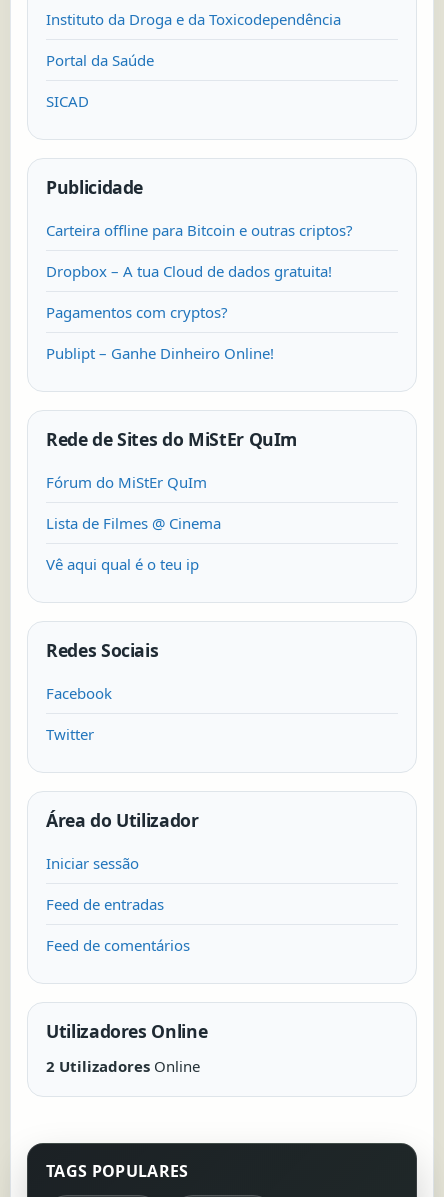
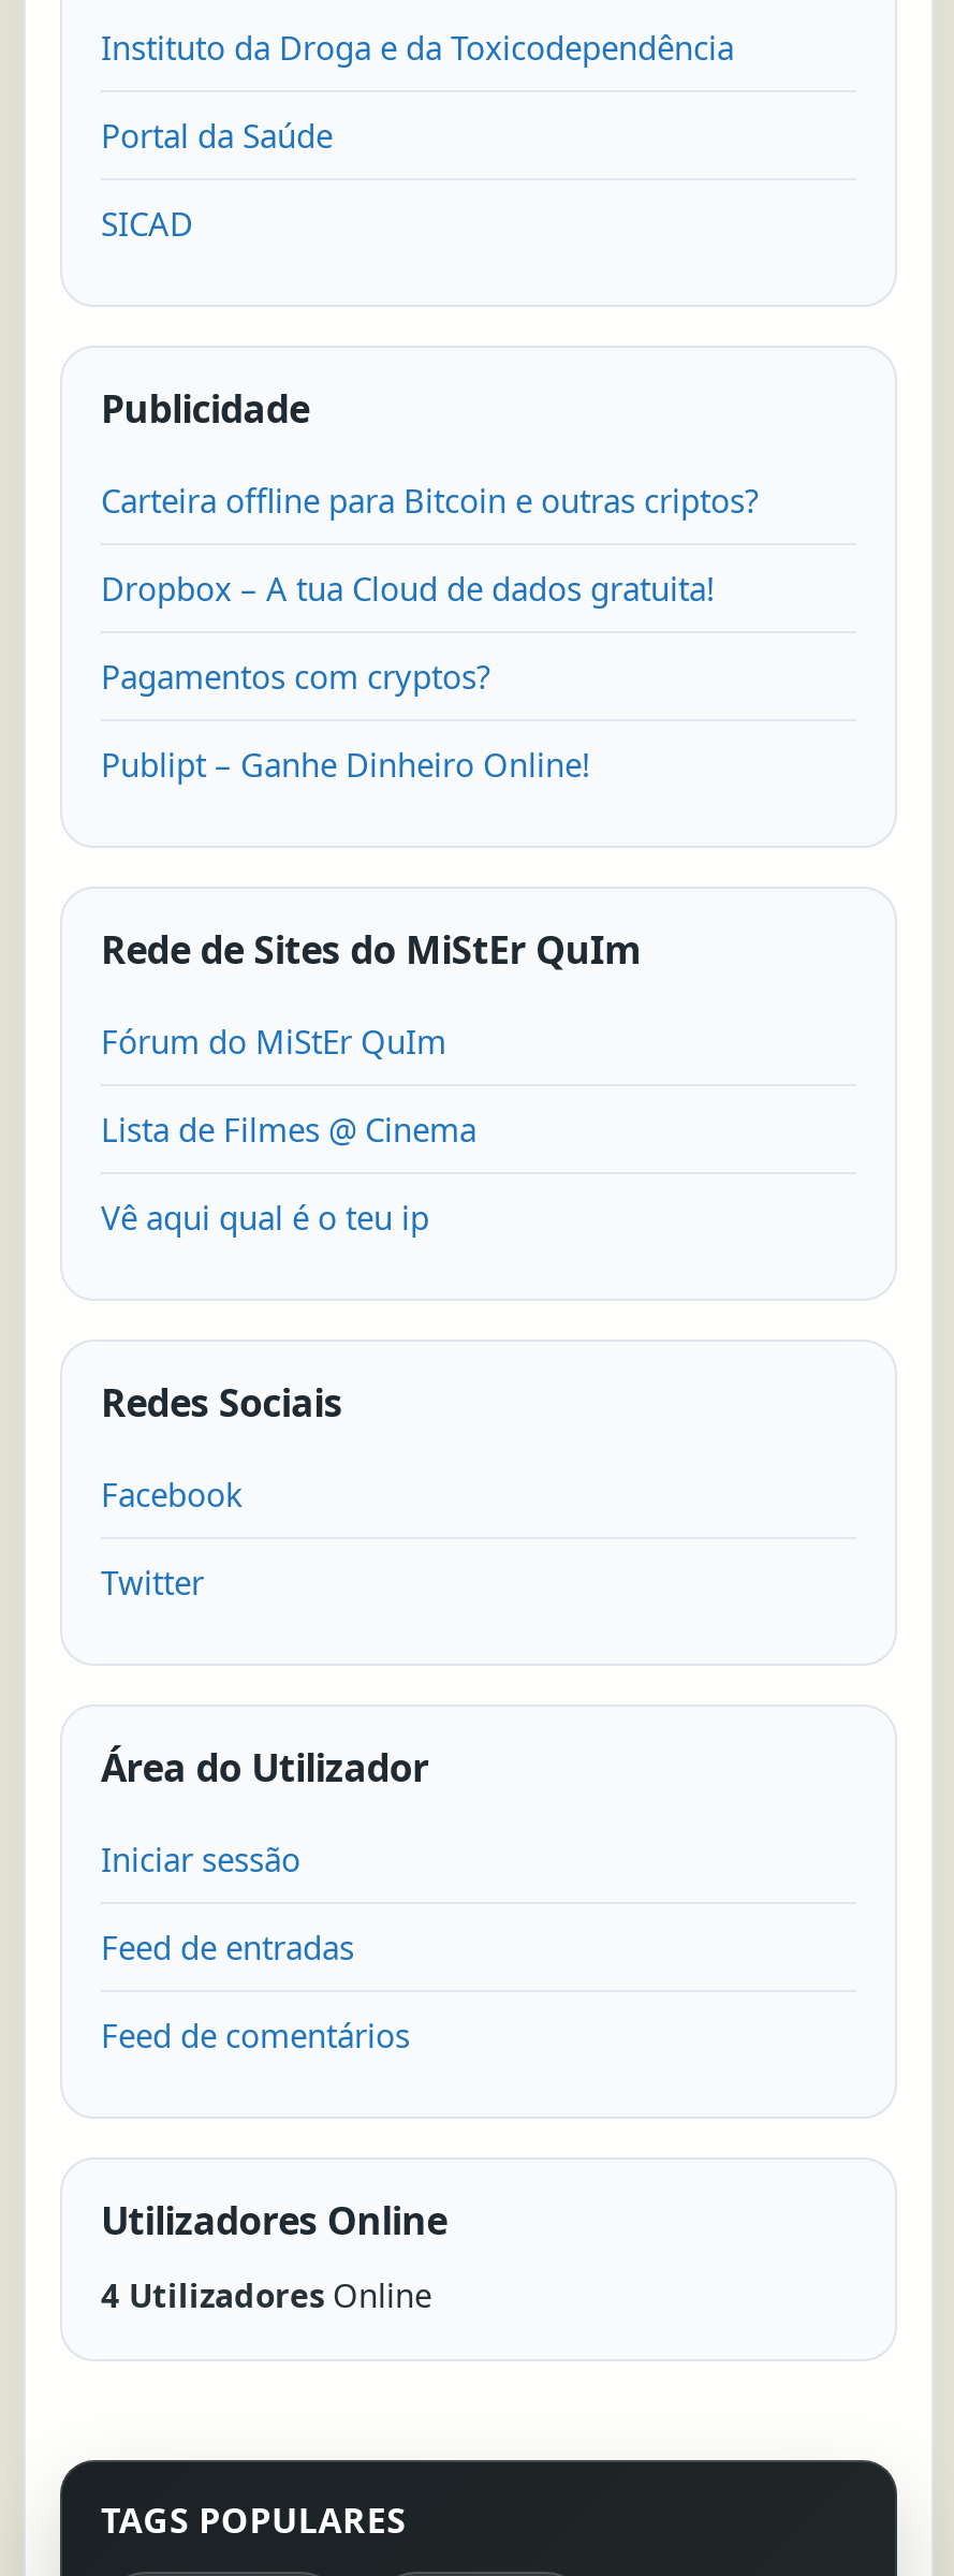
[46,1056,200,1076] 2 Utilizadores Online -> [101,2274,431,2317] 4 Utilizadores Online

